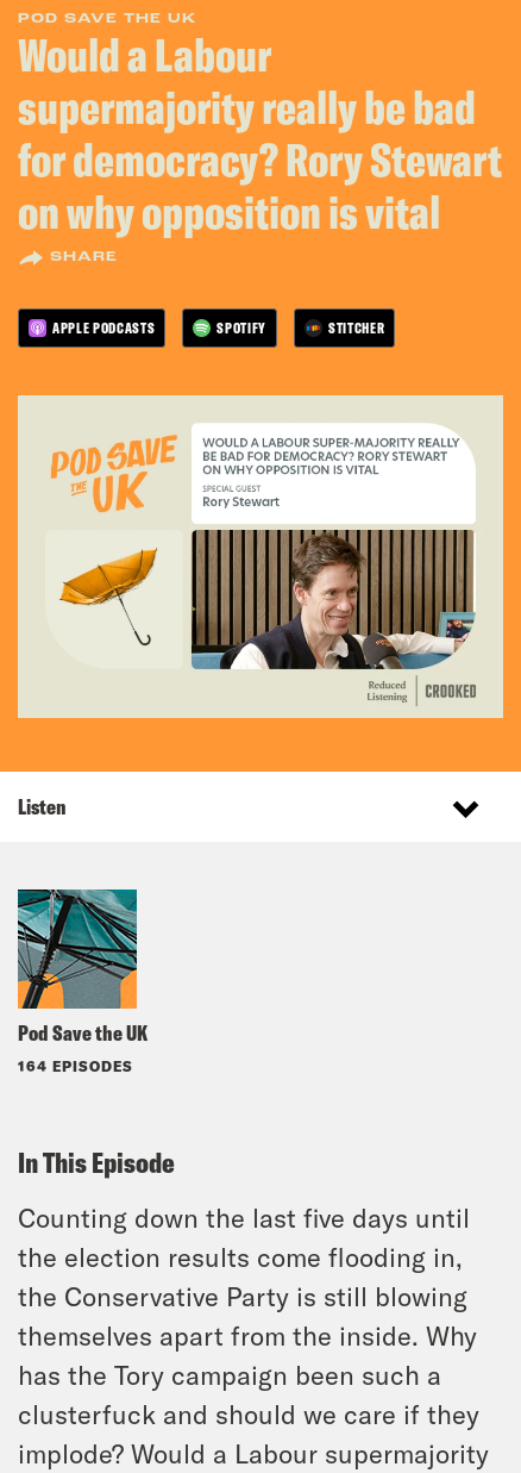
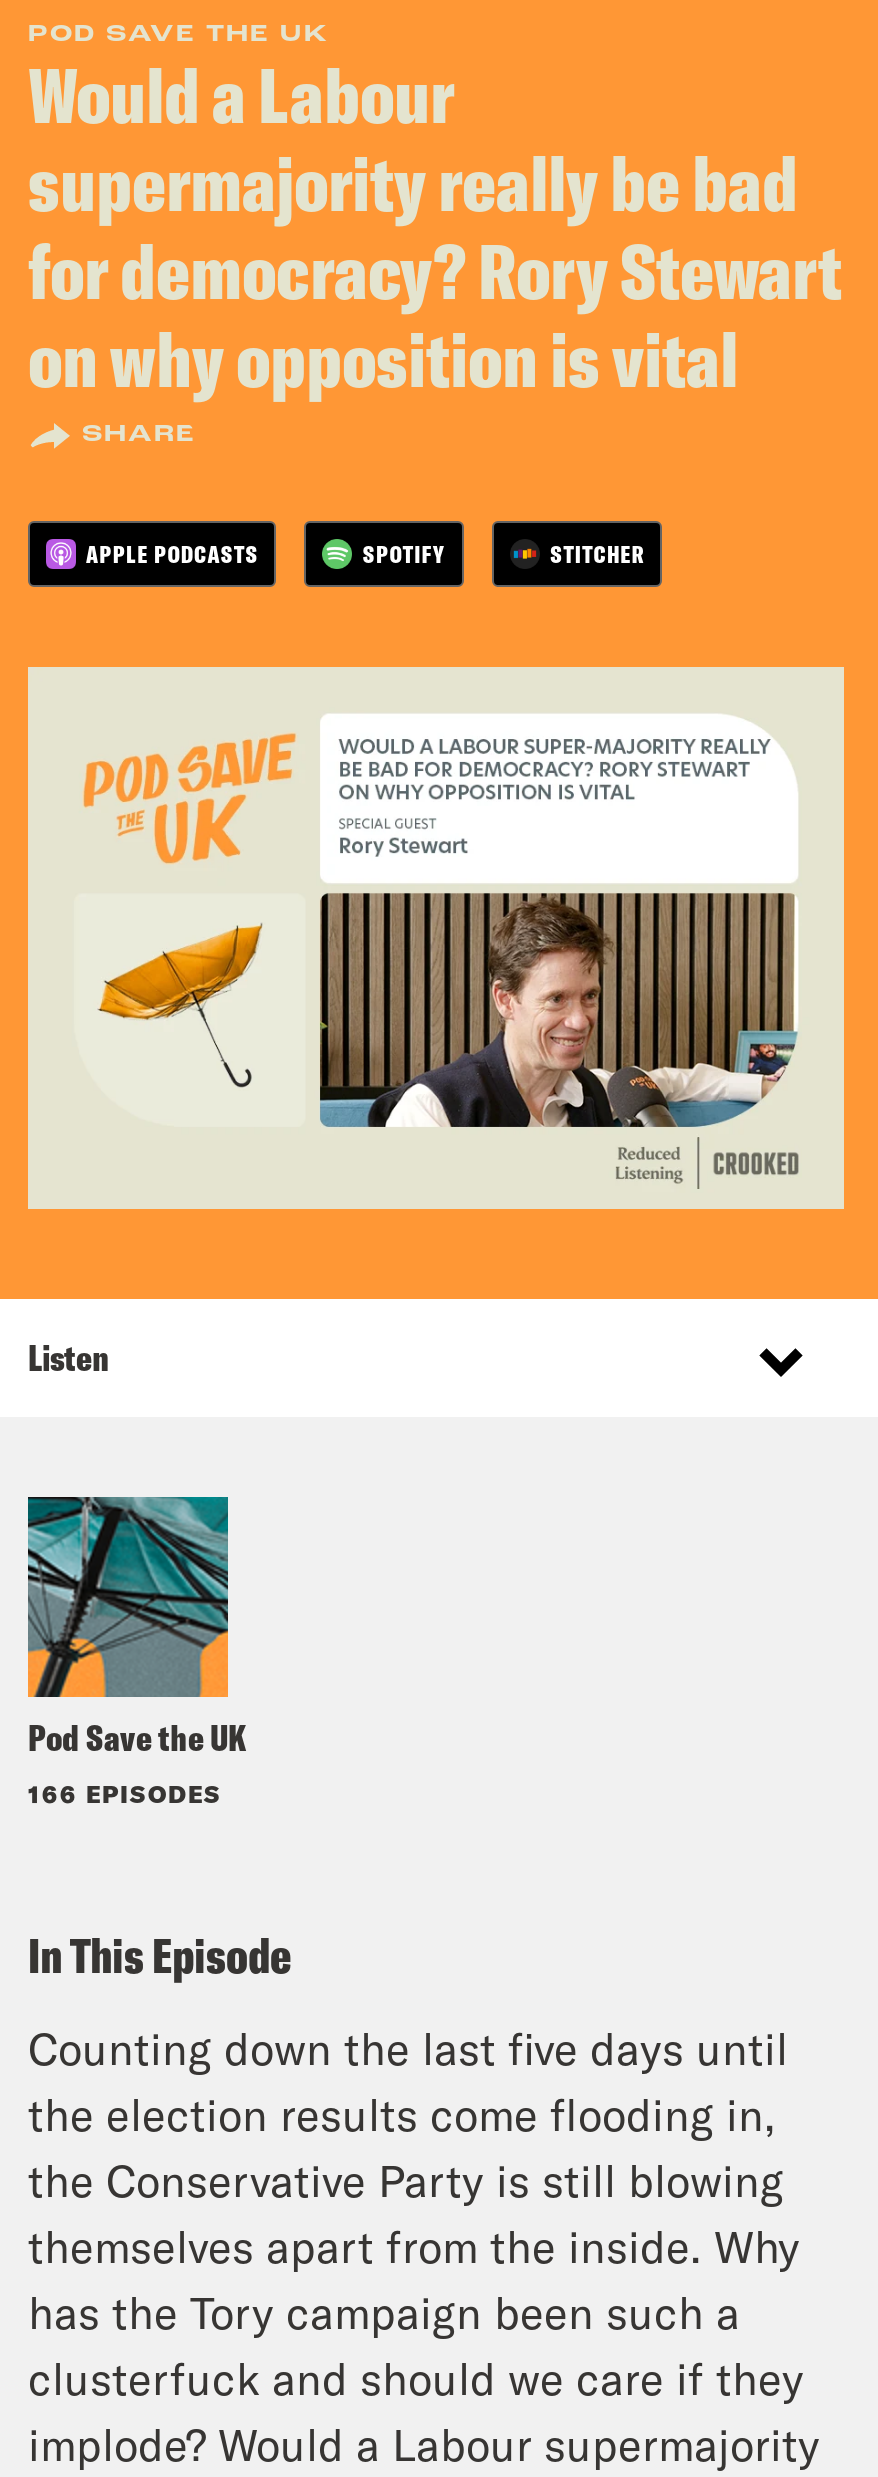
[18,1057,133,1074] 164 EPISODES -> [28,1779,222,1807] 166 EPISODES

